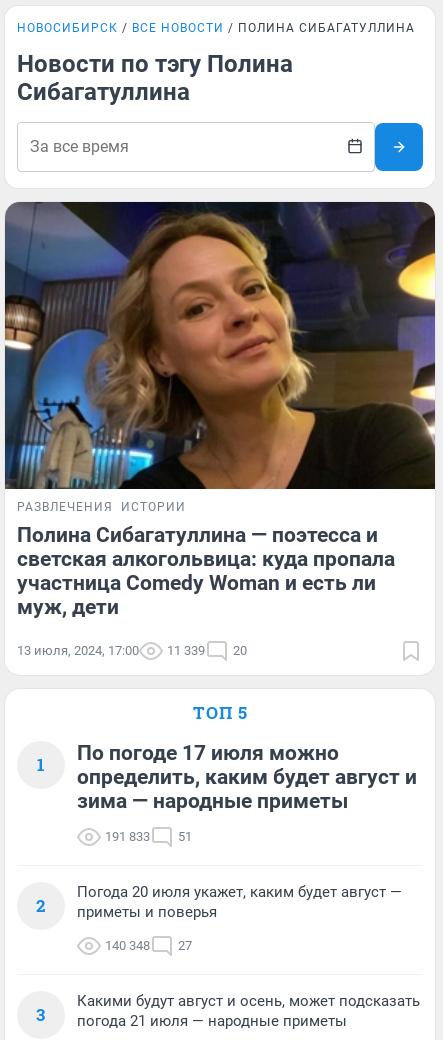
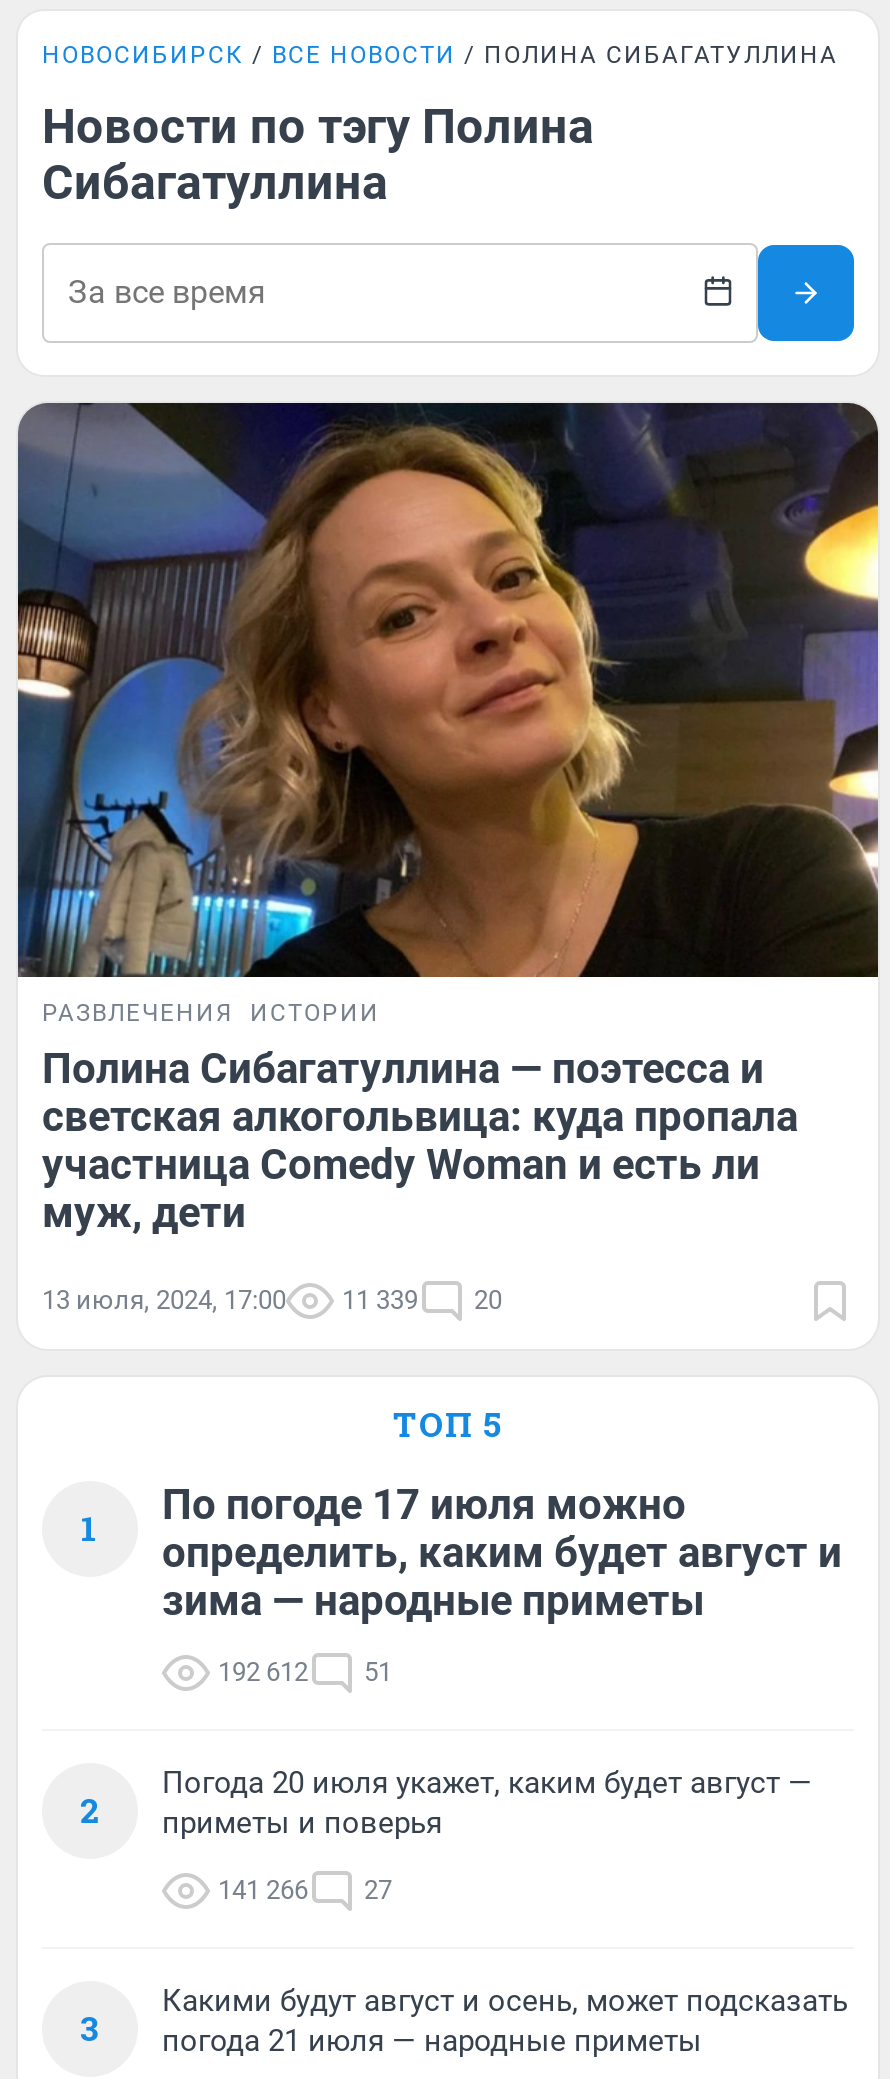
[105,829,192,844] 191 833 51 -> [218,1656,392,1686] 192 612 51
[105,938,192,953] 140 348 27 -> [218,1874,392,1904] 141 266 27

